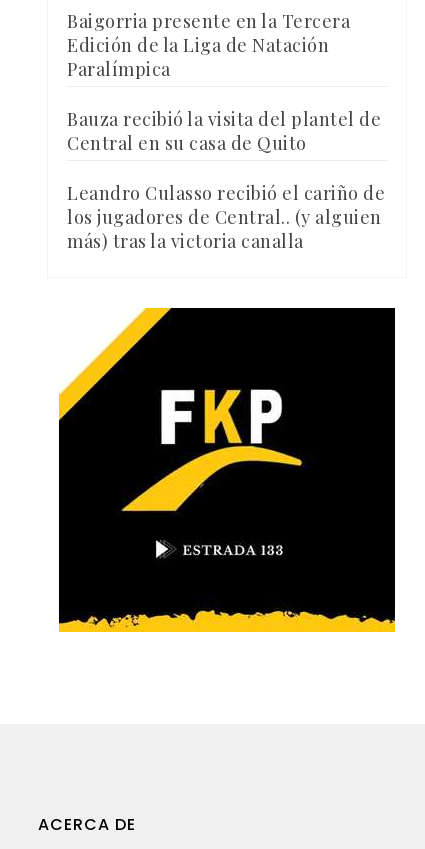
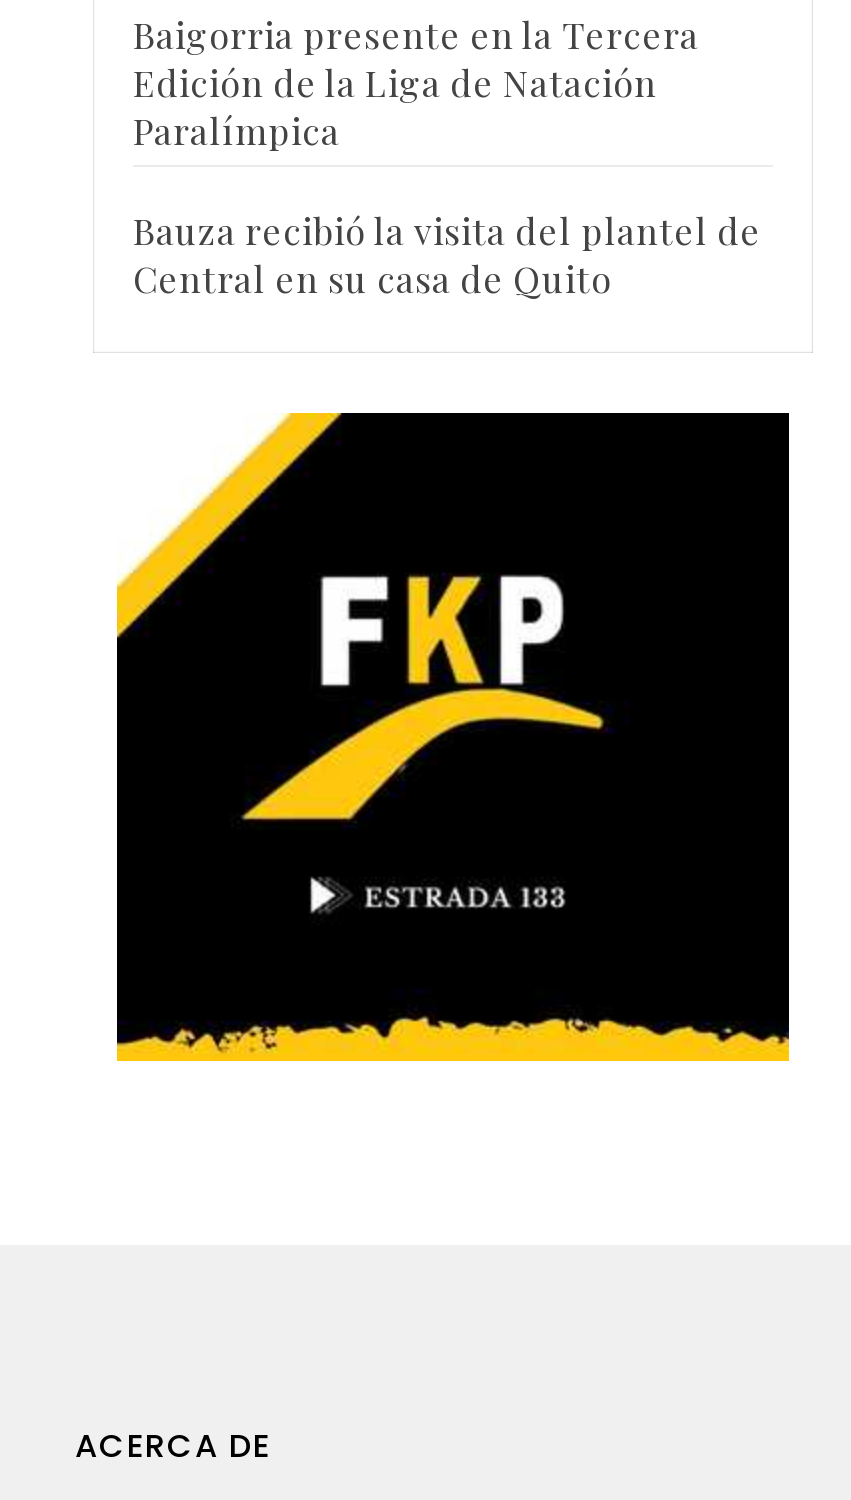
[67,181,385,253] Leandro Culasso recibió el cariño de | los jugadores de Central.. (y alguien | más) tras la victoria canalla -> none

